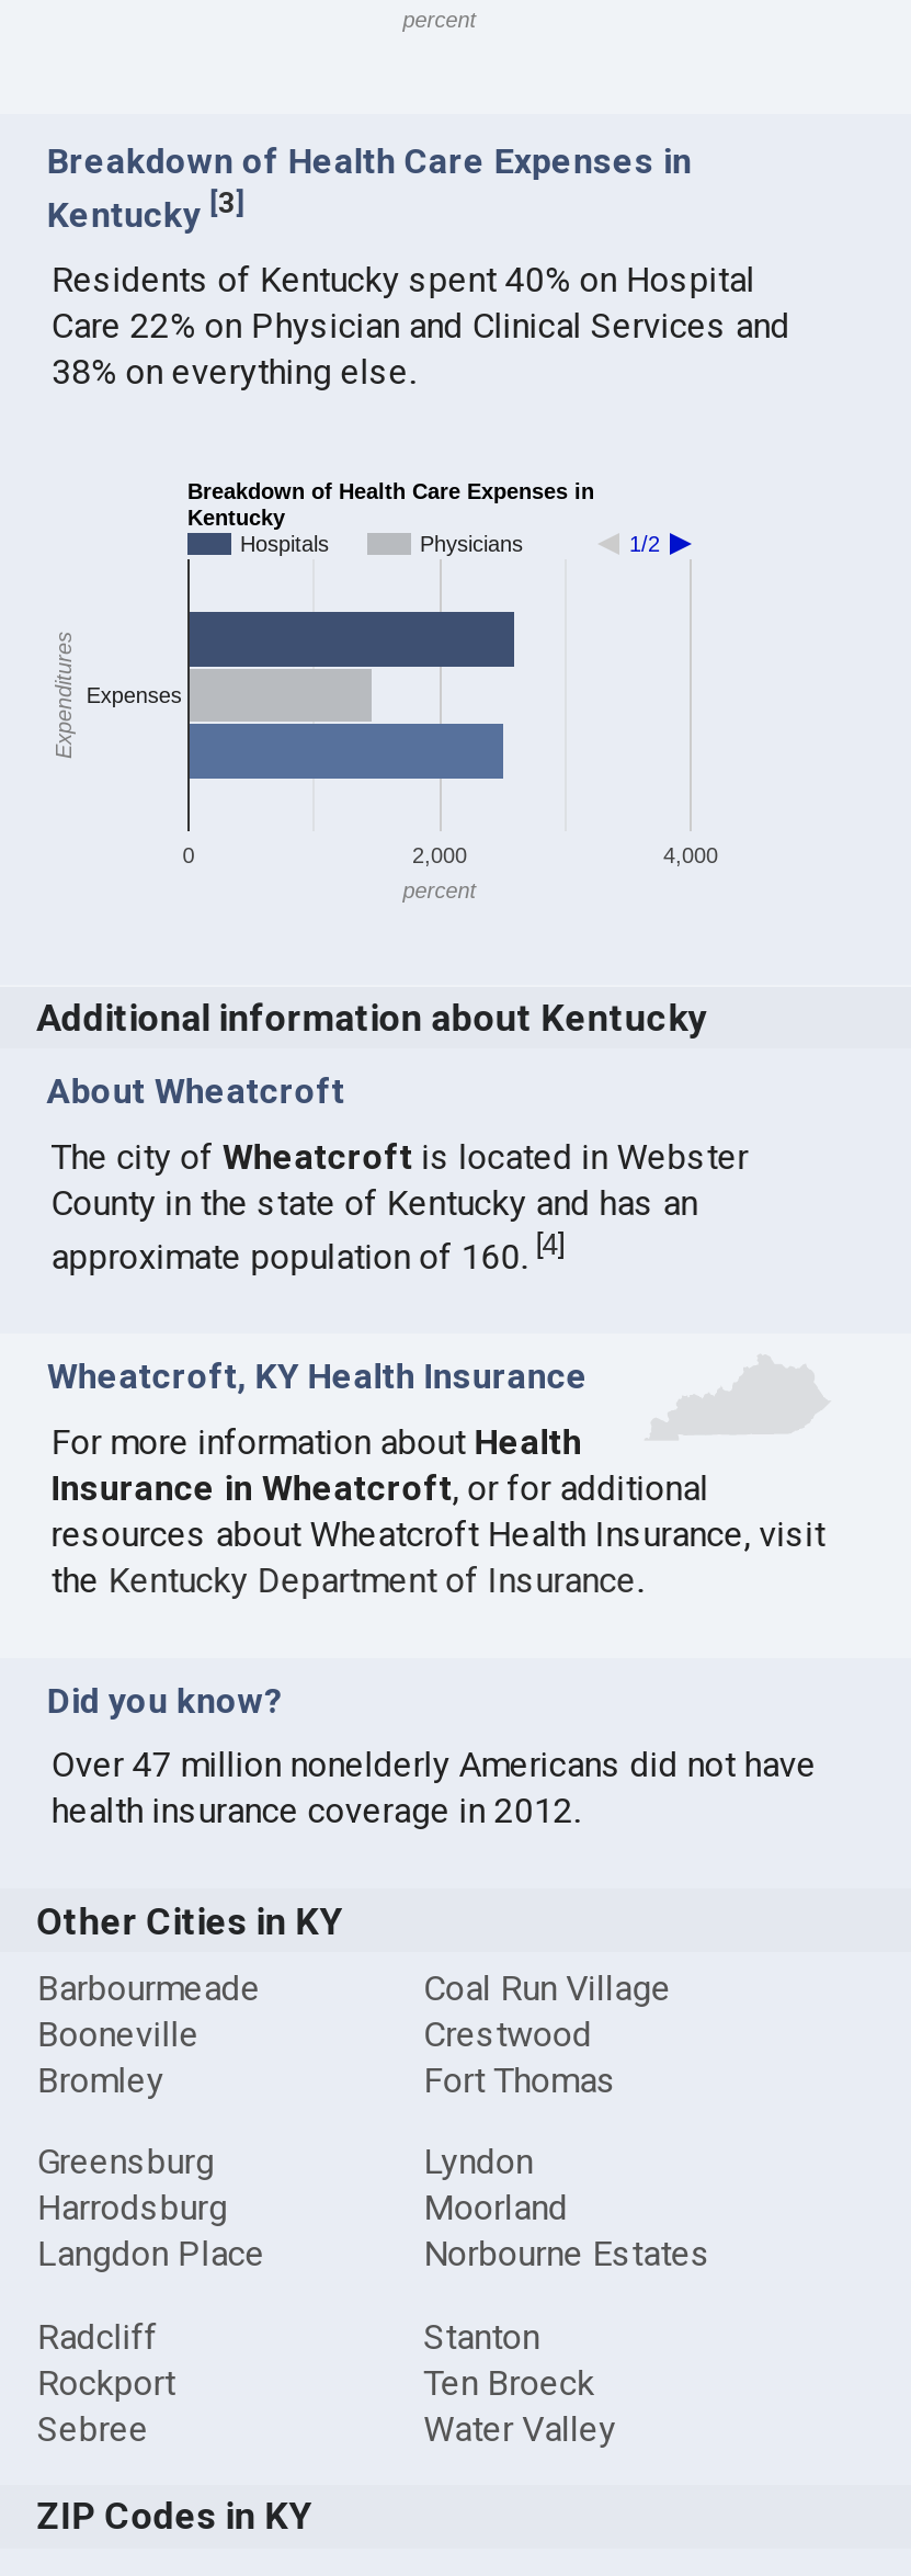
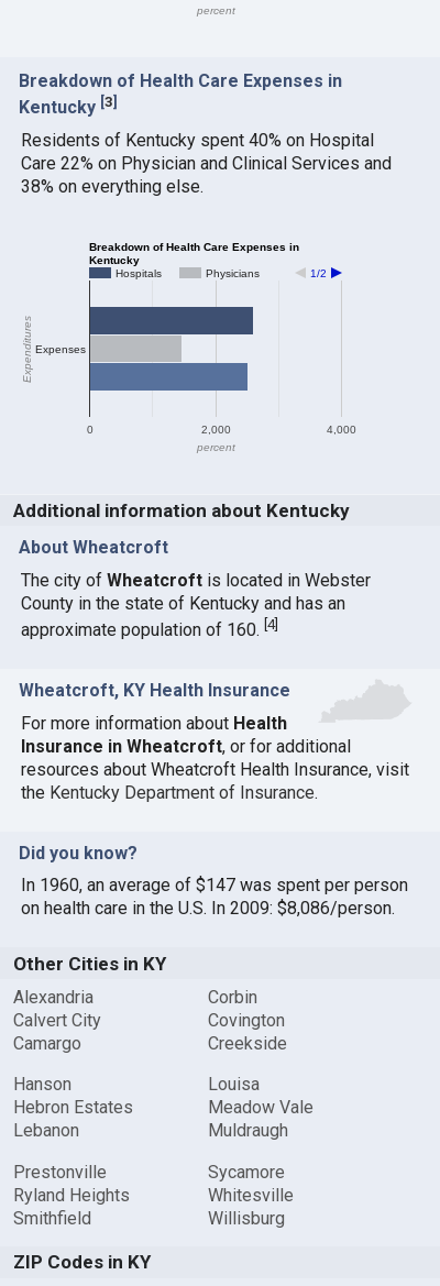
[51,1744,816,1832] Over 47 million nonelderly Americans did not have | health insurance coverage in 2012. -> [21,875,408,919] In 1960, an average of $147 was spent per person | on health care in the U.S. In 2009: $8,086/person.
[37,1966,260,2100] Barbourmeade | Booneville | Bromley -> [14,986,102,1053] Alexandria | Calvert City | Camargo
[423,1966,671,2100] Coal Run Village | Crestwood | Fort Thomas -> [207,986,287,1053] Corbin | Covington | Creekside
[37,2141,265,2275] Greensburg | Harrodsburg | Langdon Place -> [14,1074,133,1141] Hanson | Hebron Estates | Lebanon
[423,2141,711,2275] Lyndon | Moorland | Norbourne Estates -> [207,1074,313,1141] Louisa | Meadow Vale | Muldraugh
[37,2315,175,2449] Radcliff | Rockport | Sebree -> [14,1161,130,1228] Prestonville | Ryland Heights | Smithfield
[423,2315,616,2449] Stanton | Ten Broeck | Water Valley -> [207,1161,293,1228] Sycamore | Whitesville | Willisburg

